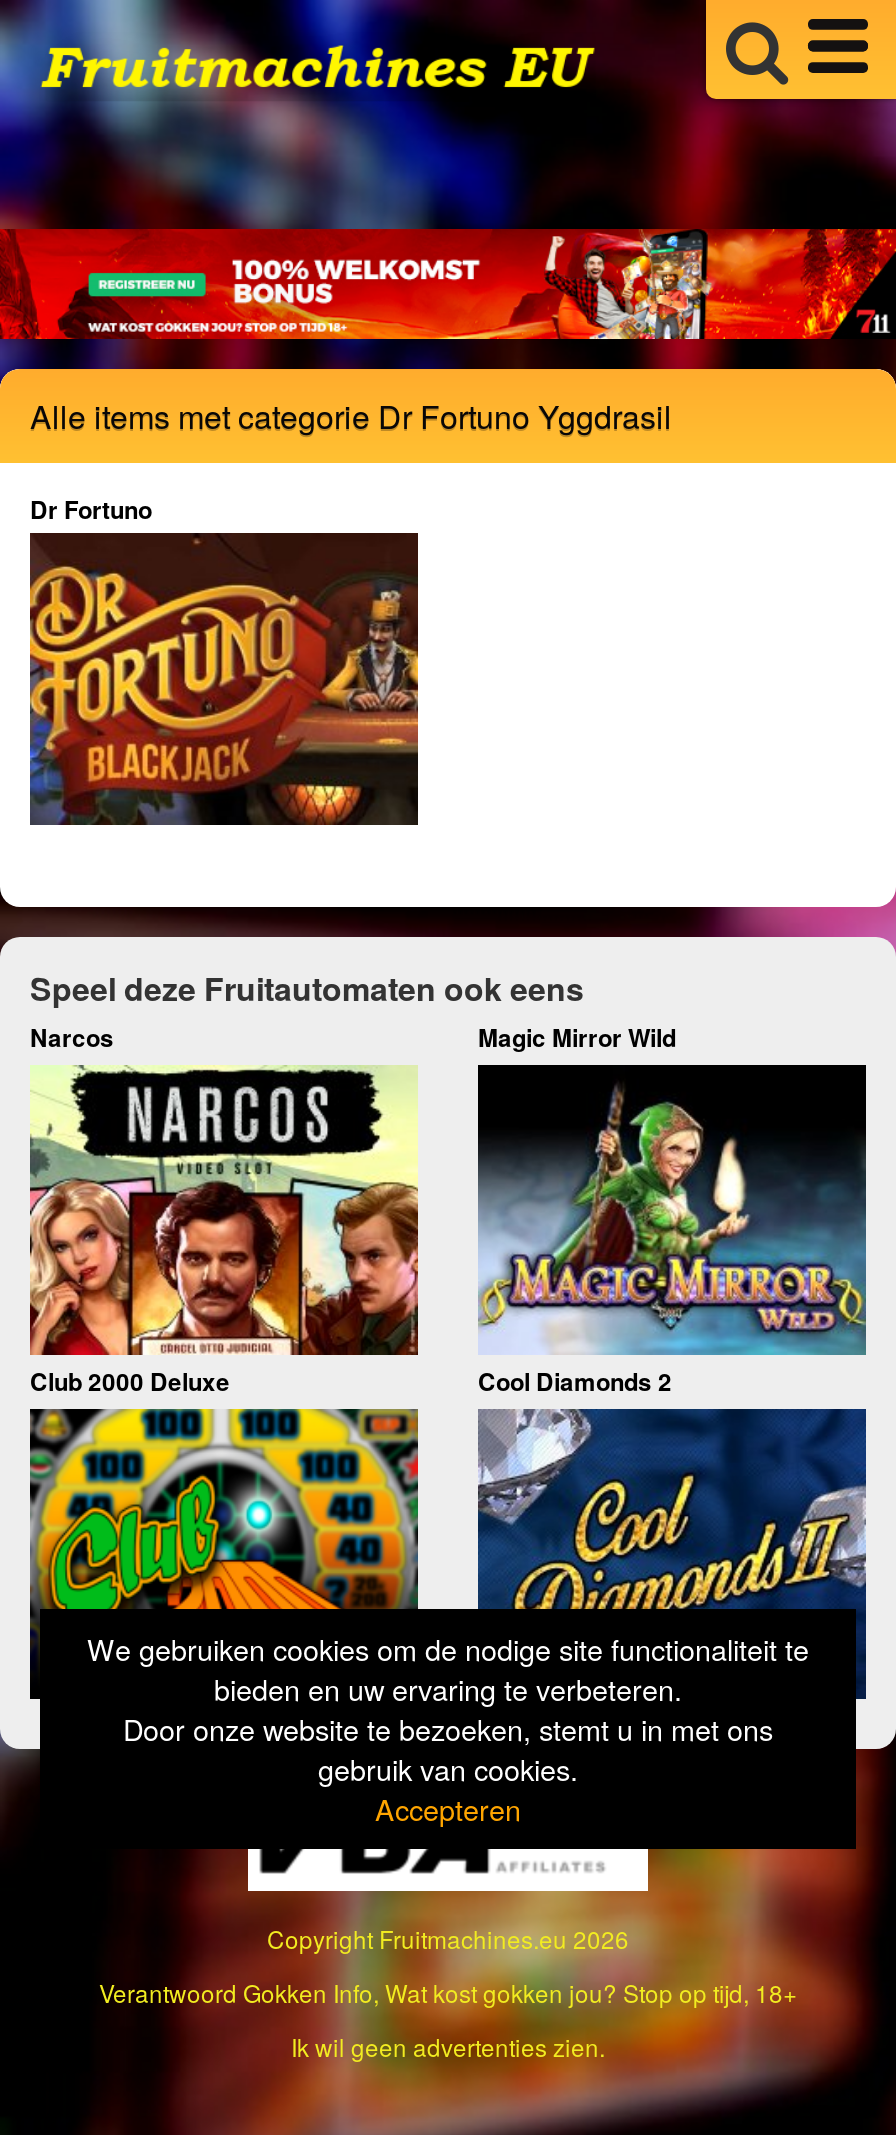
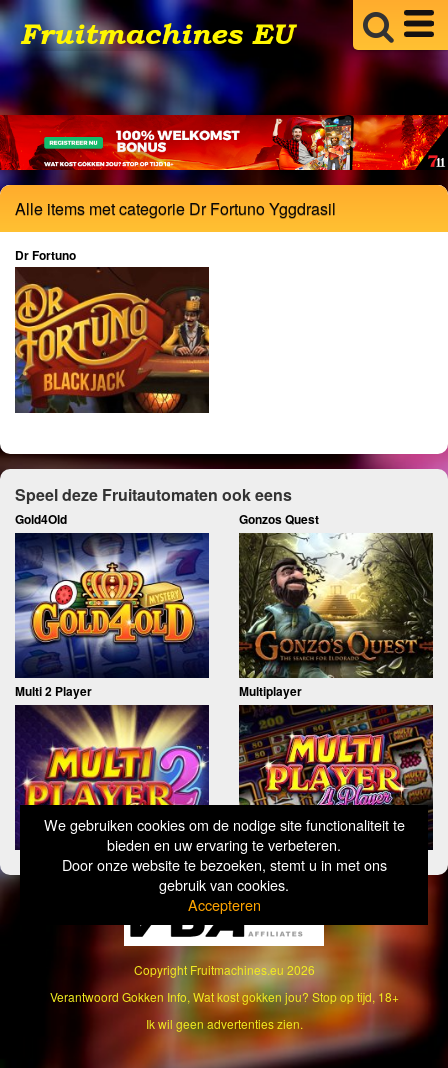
[30,1018,676,1054] Narcos | Magic Mirror Wild -> [15,510,319,528] Gold4Old | Gonzos Quest
[28,1065,672,1399] [image] | Club 2000 Deluxe | Cool Diamonds 2 -> [14,532,302,700] [image] | Multi 2 Player | Multiplayer
[476,1063,868,1357] [image] -> [238,532,434,679] [image]
[28,1407,420,1697] [image] -> [14,704,210,850] [image]
[476,1407,868,1699] [image] -> [238,704,434,850] [image]

